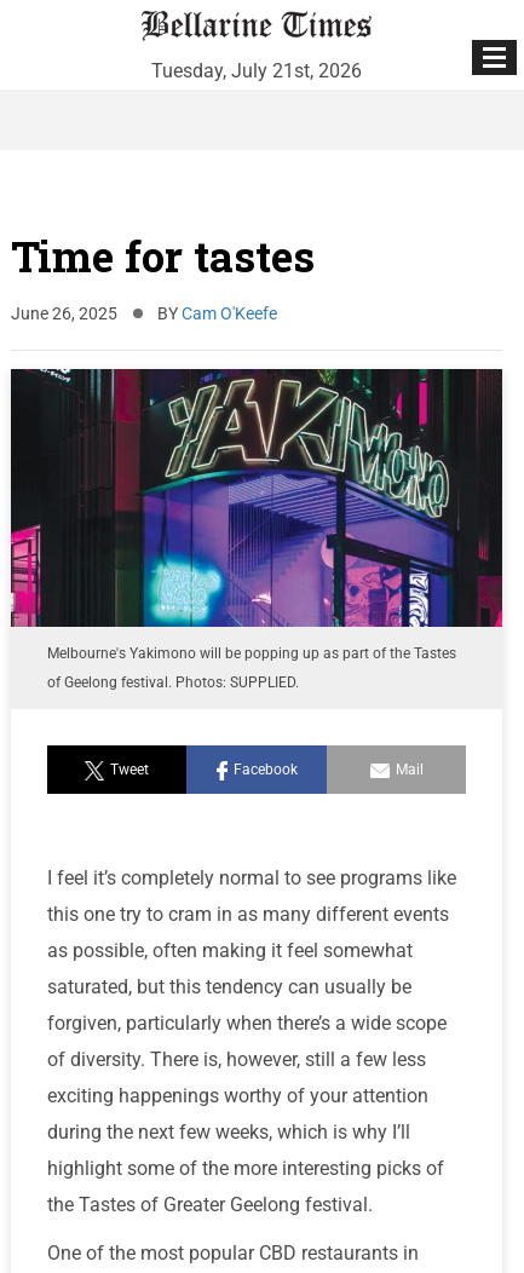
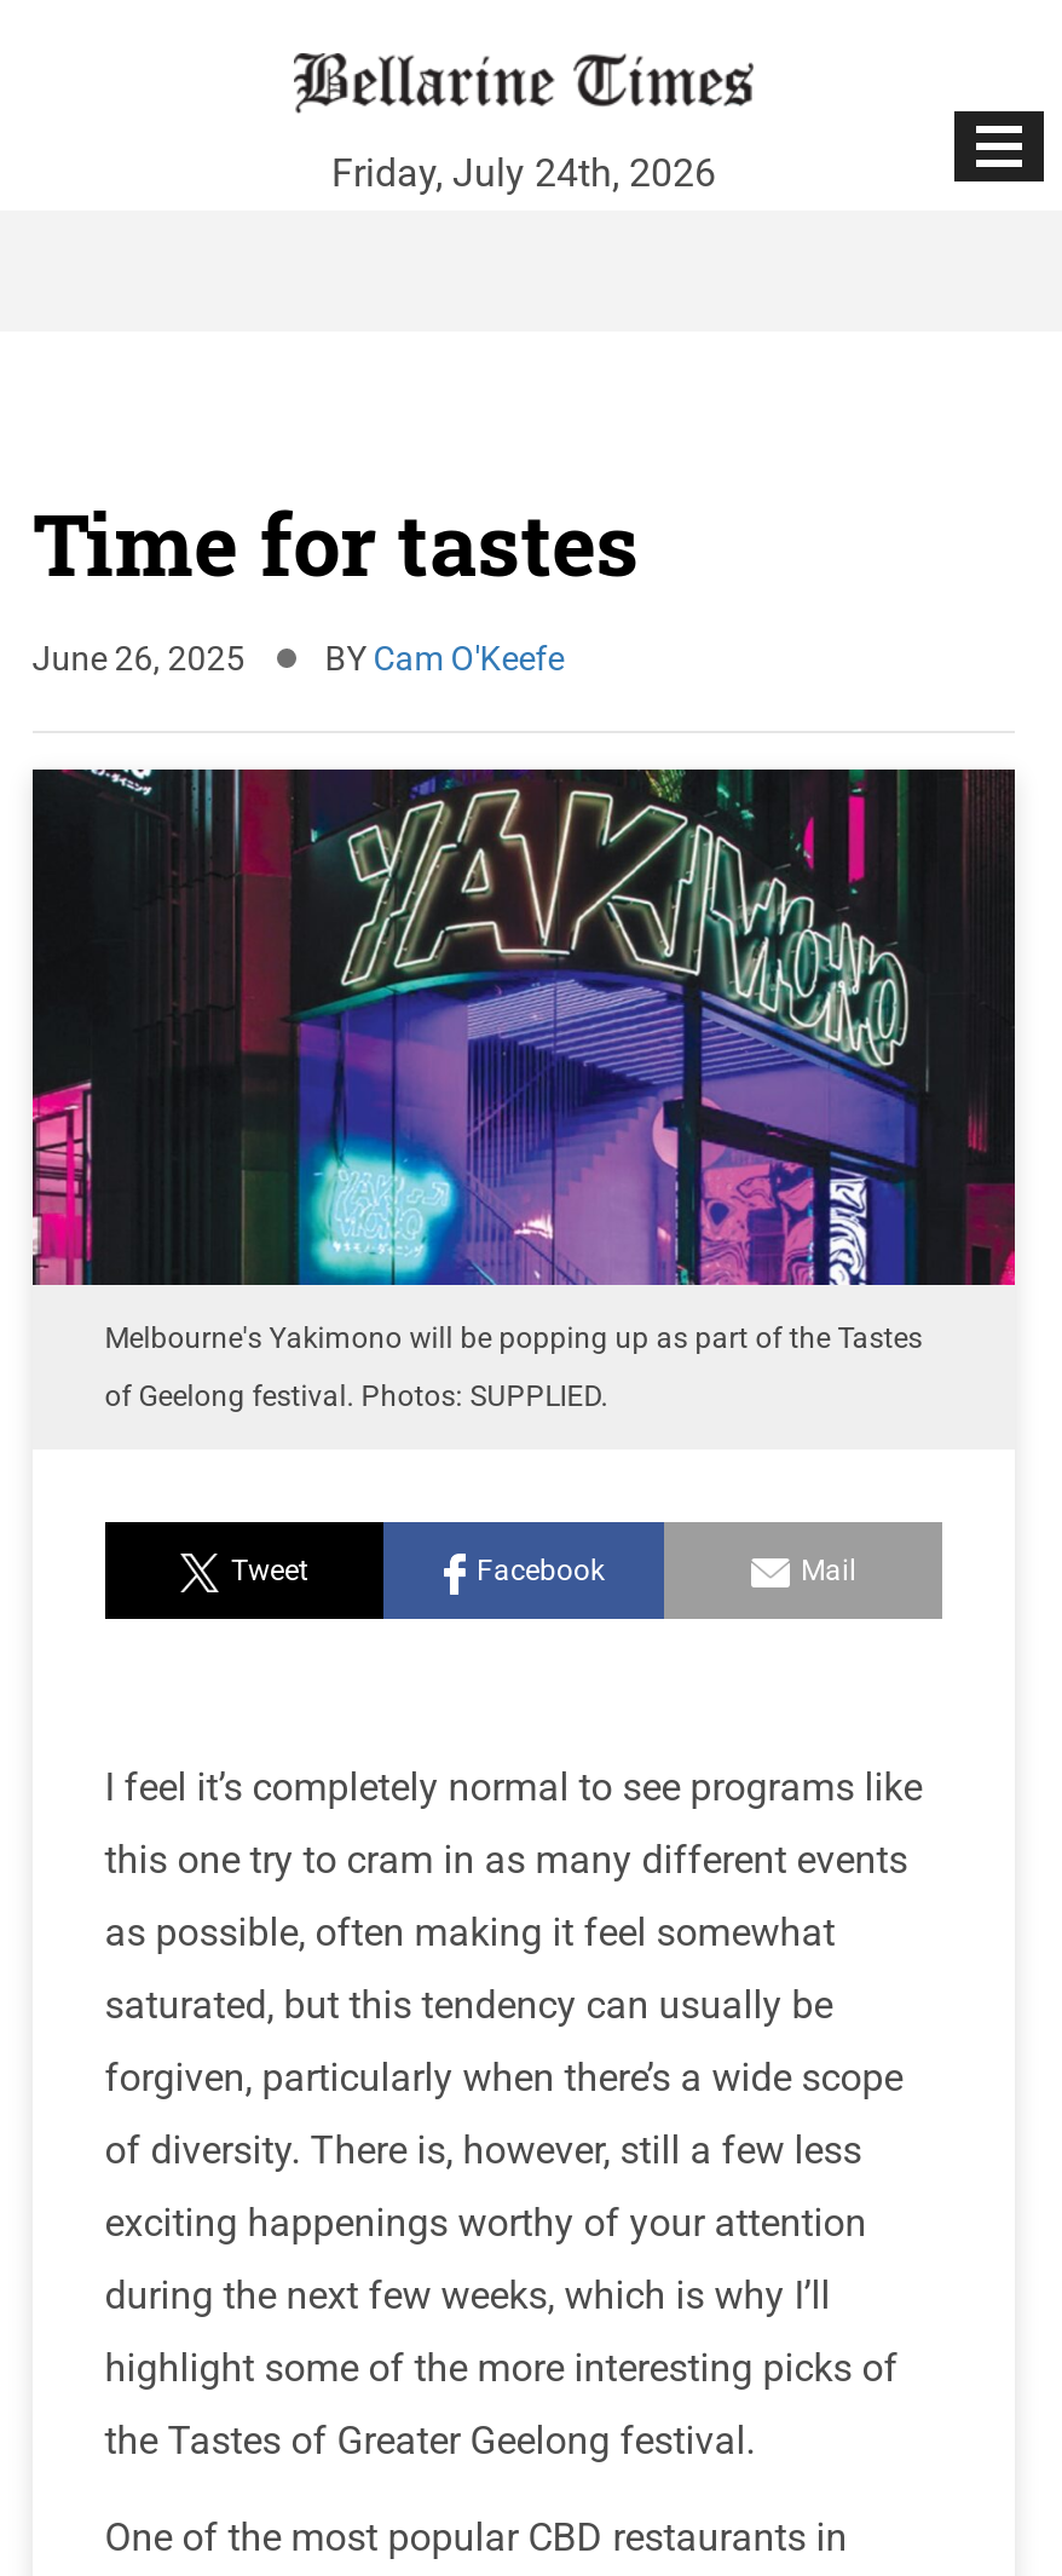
[151,59,362,82] Tuesday, July 21st, 2026 -> [331,150,716,196] Friday, July 24th, 2026

